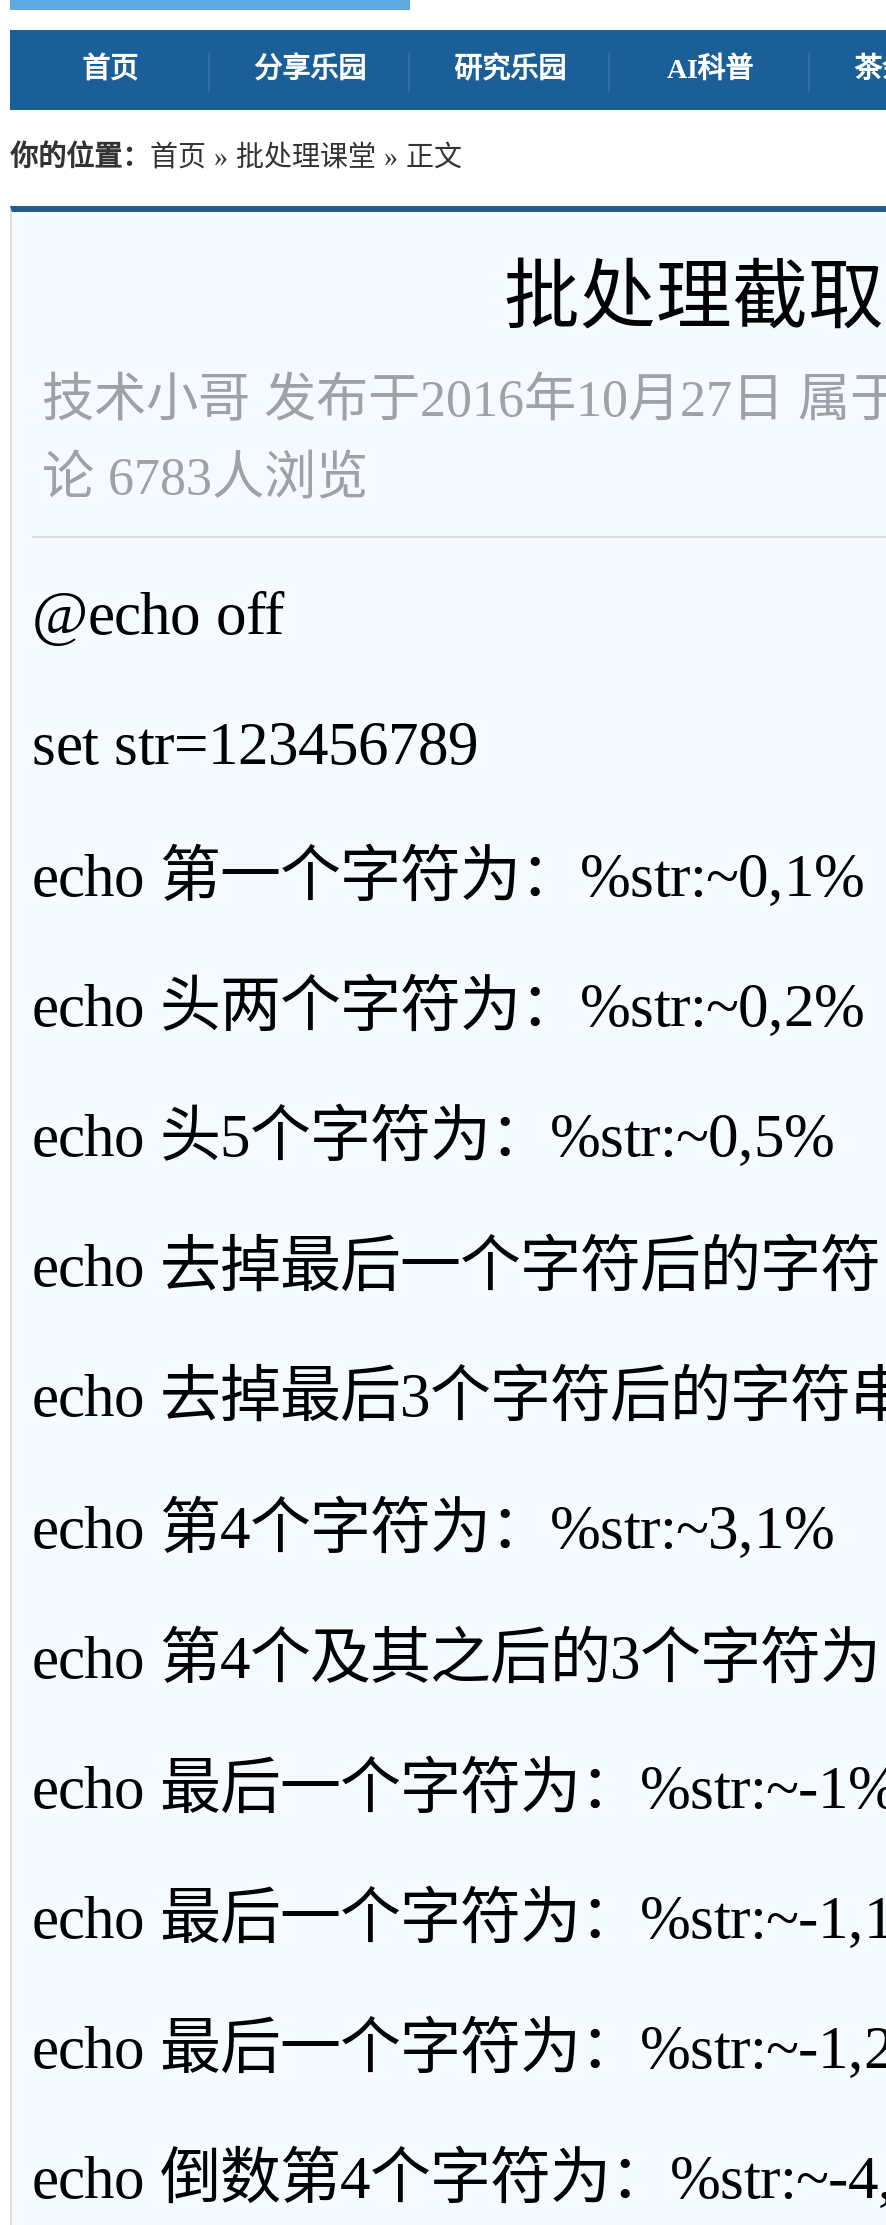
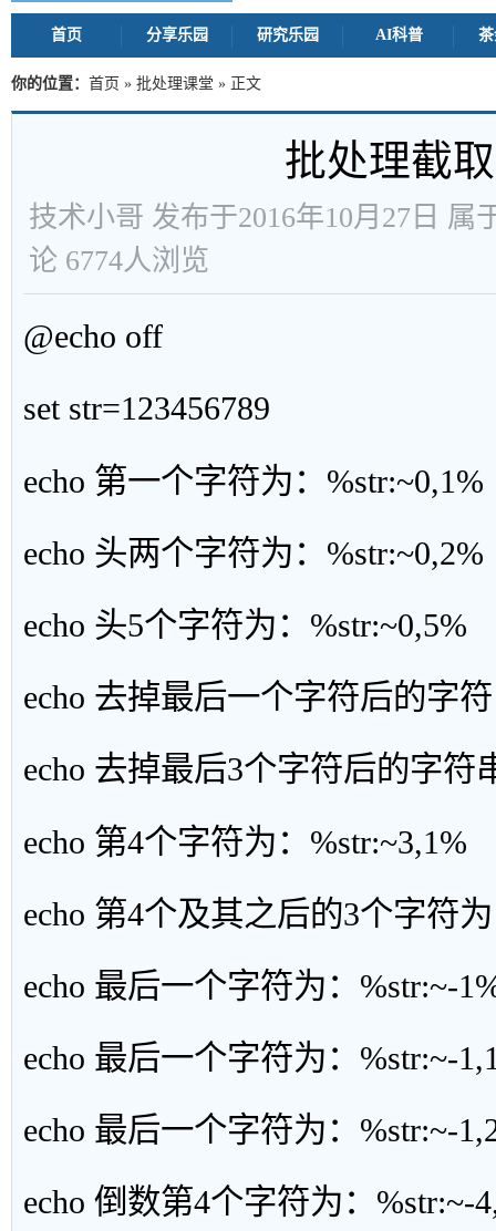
[42,448,368,506] 论 6783人浏览 -> [29,245,209,277] 论 6774人浏览

